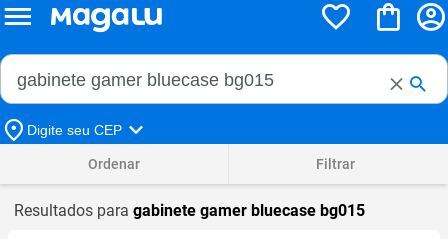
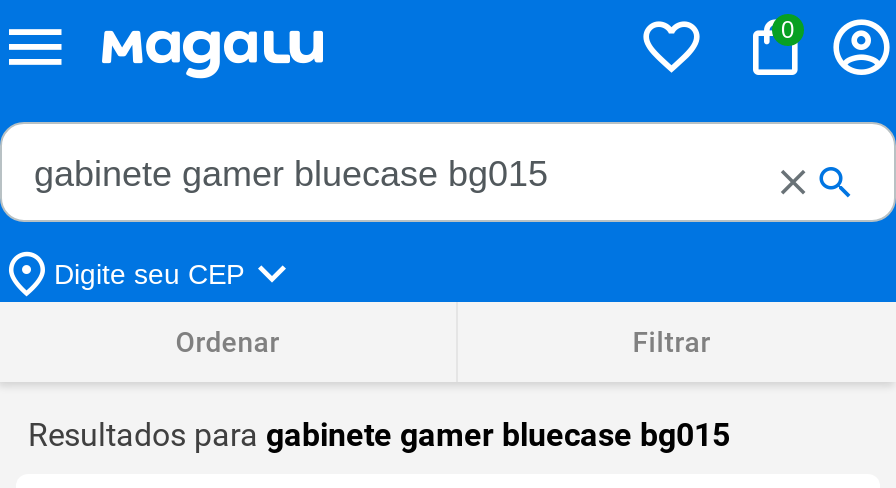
none -> [781,16,795,44] 0

